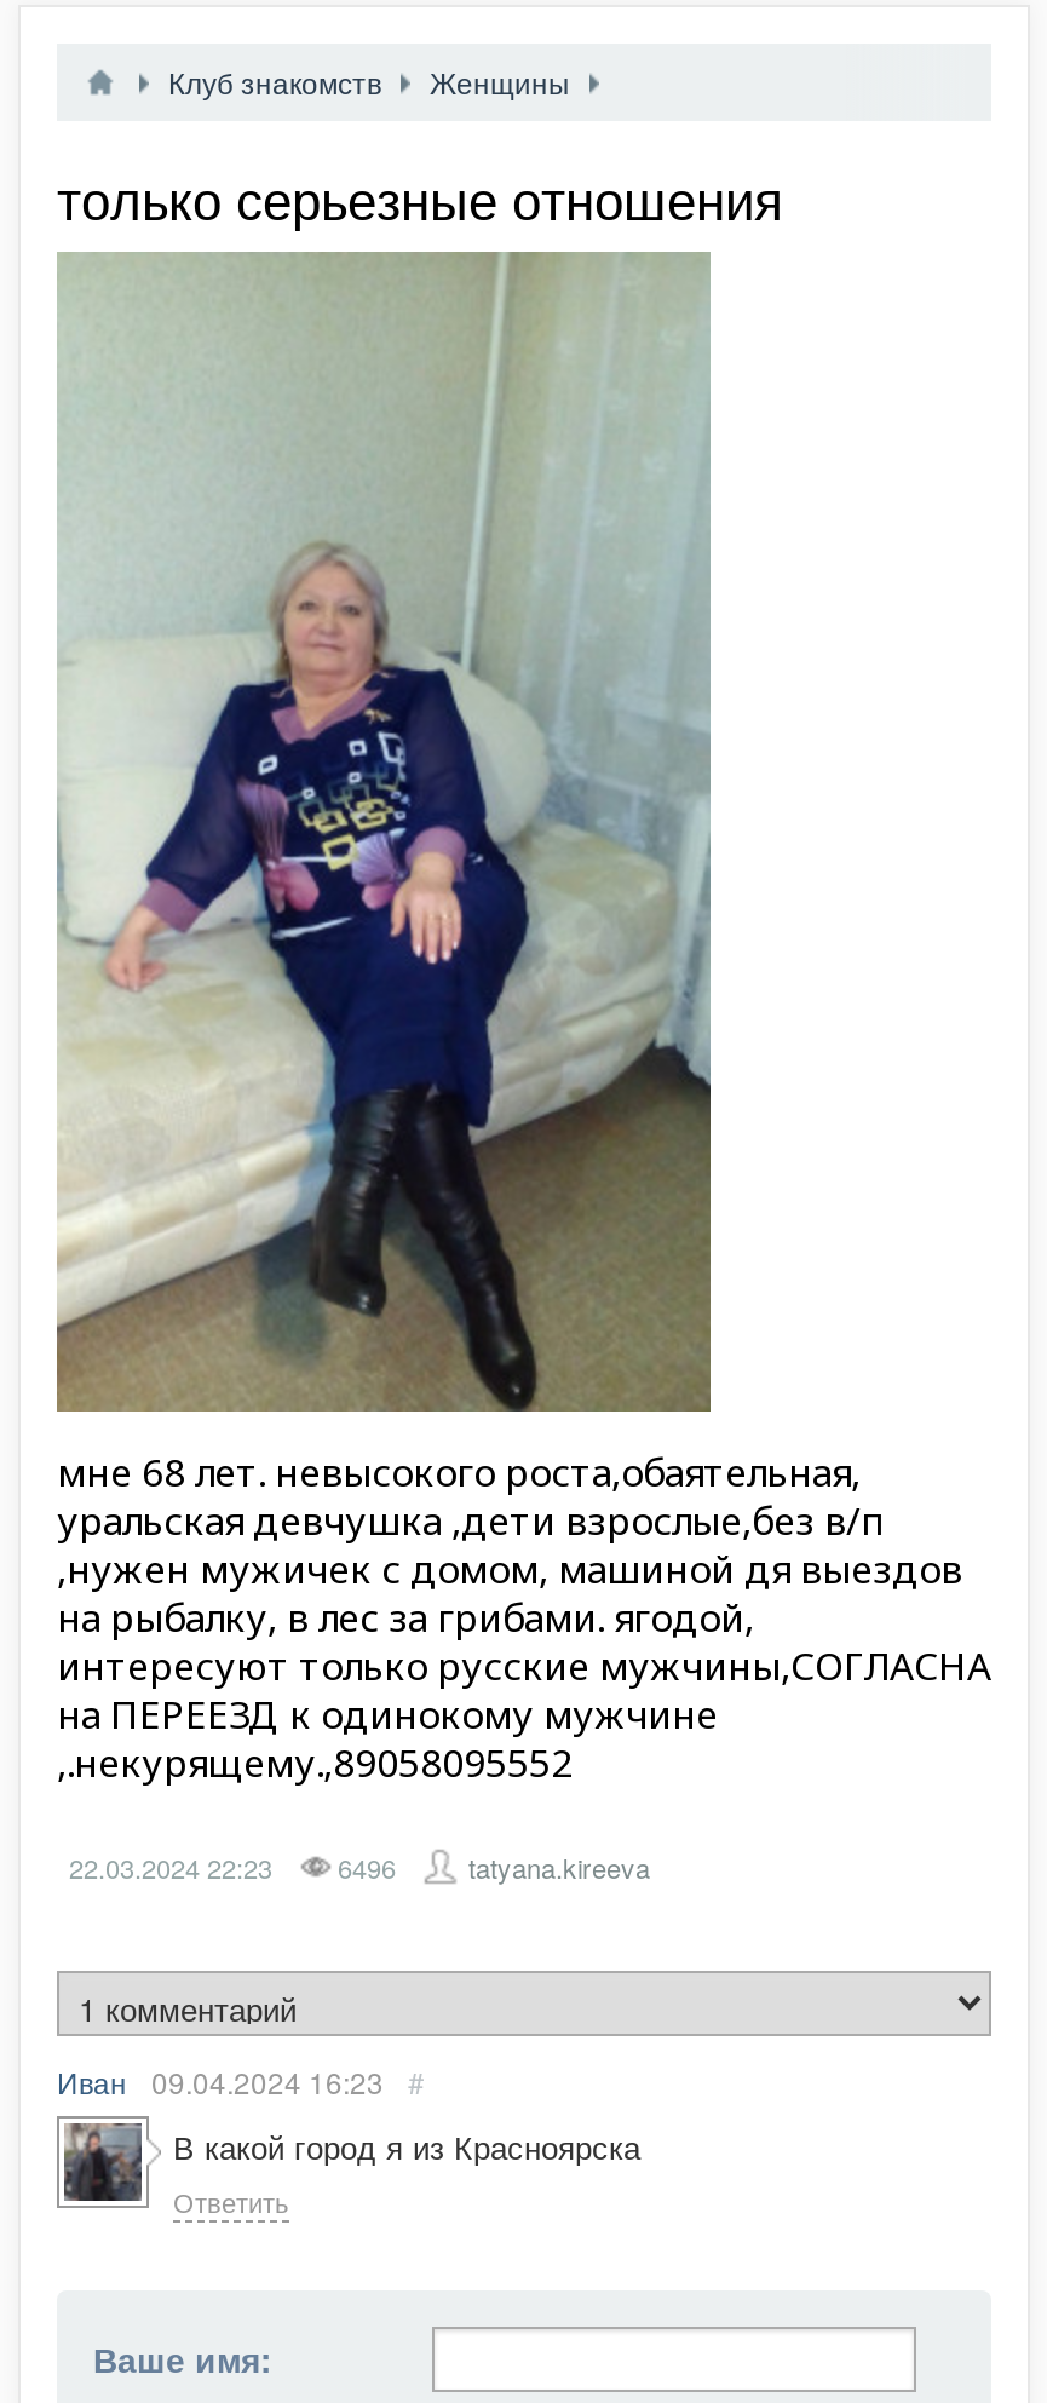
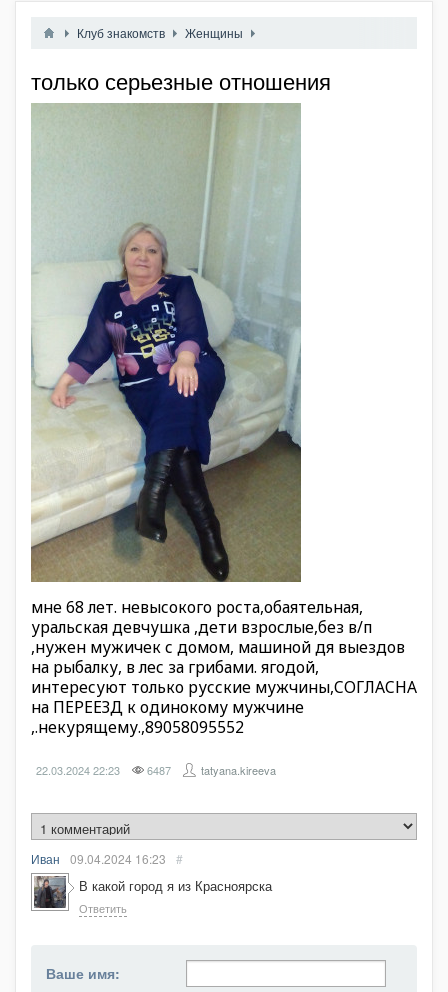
[69,1848,650,1887] 22.03.2024 22:23 6496 tatyana.kireeva -> [36,762,276,778] 22.03.2024 22:23 6487 tatyana.kireeva

